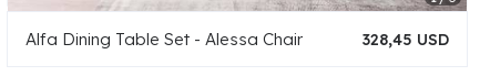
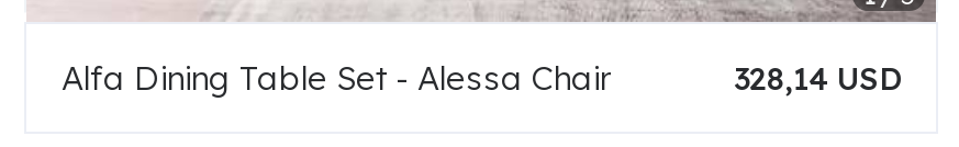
[362,29,449,49] 328,45 USD -> [734,58,901,98] 328,14 USD

